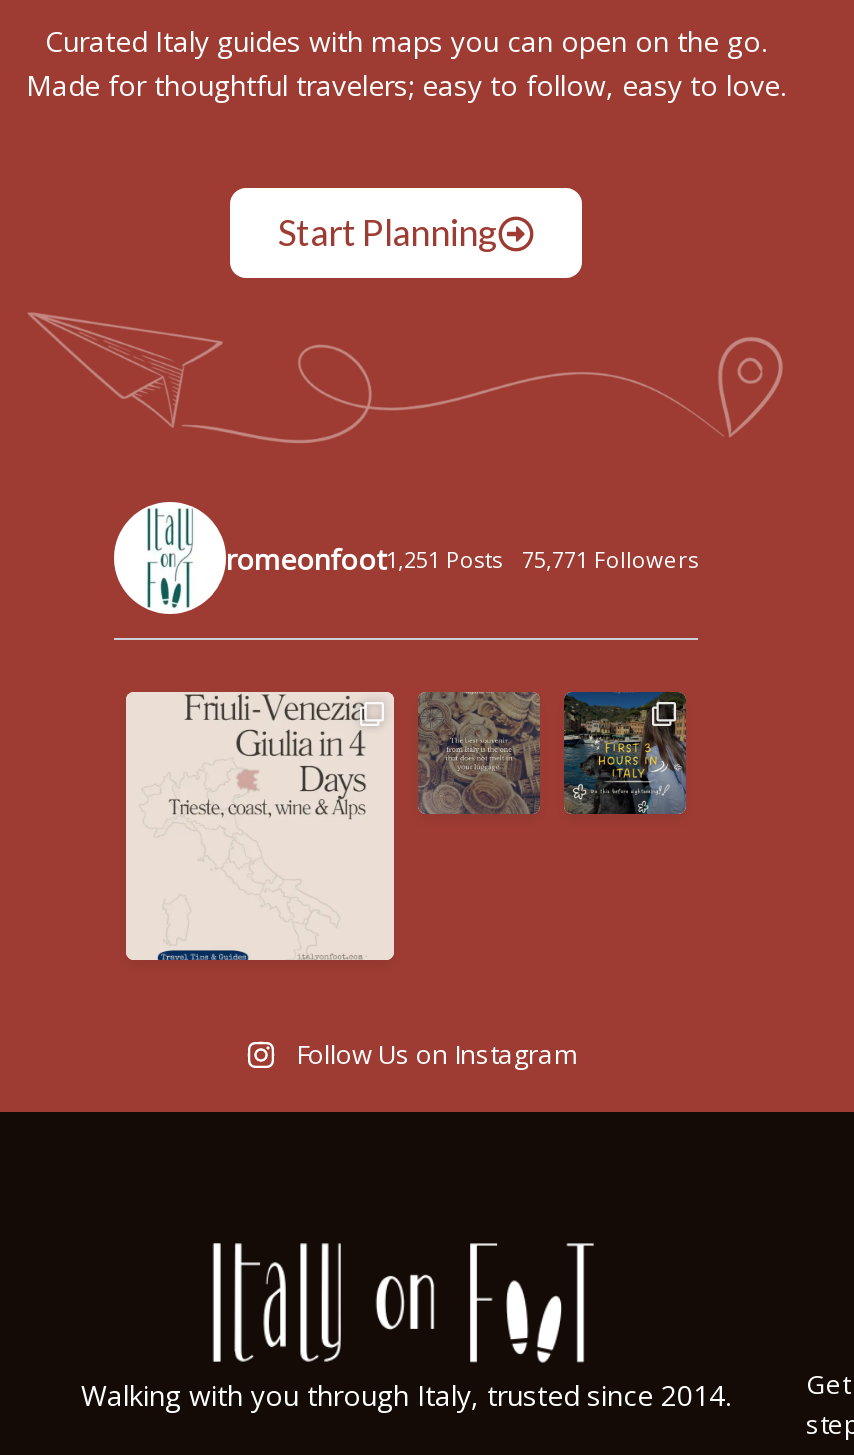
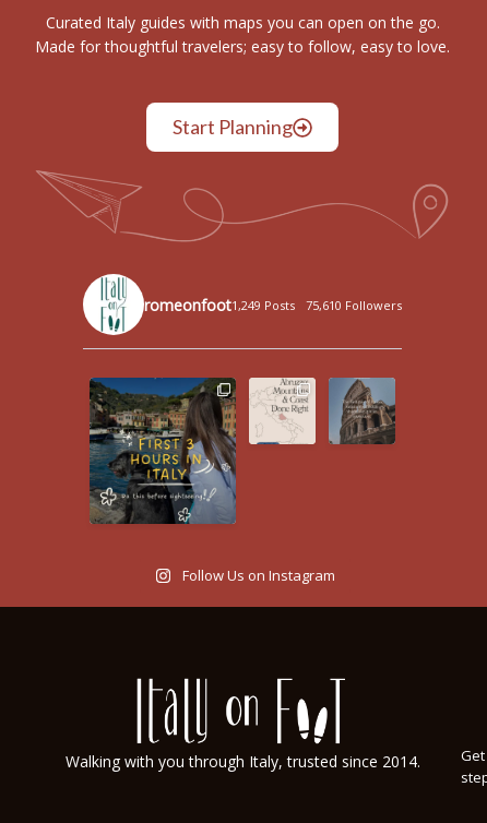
[226,540,502,578] romeonfoot1,251 Posts -> [144,294,295,315] romeonfoot1,249 Posts
[522,544,698,574] 75,771 Followers -> [306,297,402,313] 75,610 Followers
[124,690,396,962] [image] -> [88,377,237,525] [image]
[418,692,542,814] [image] -> [248,377,317,445] [image]
[562,690,686,814] [image] -> [328,377,396,444] [image]

